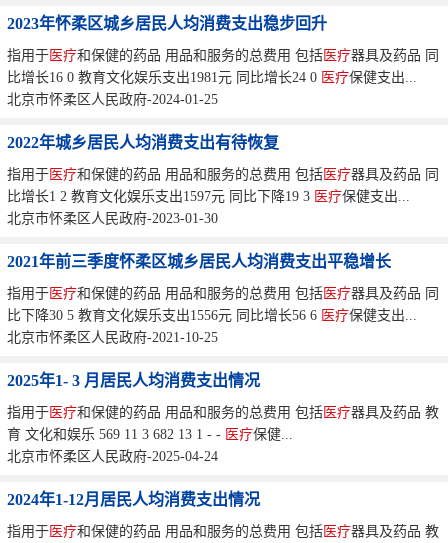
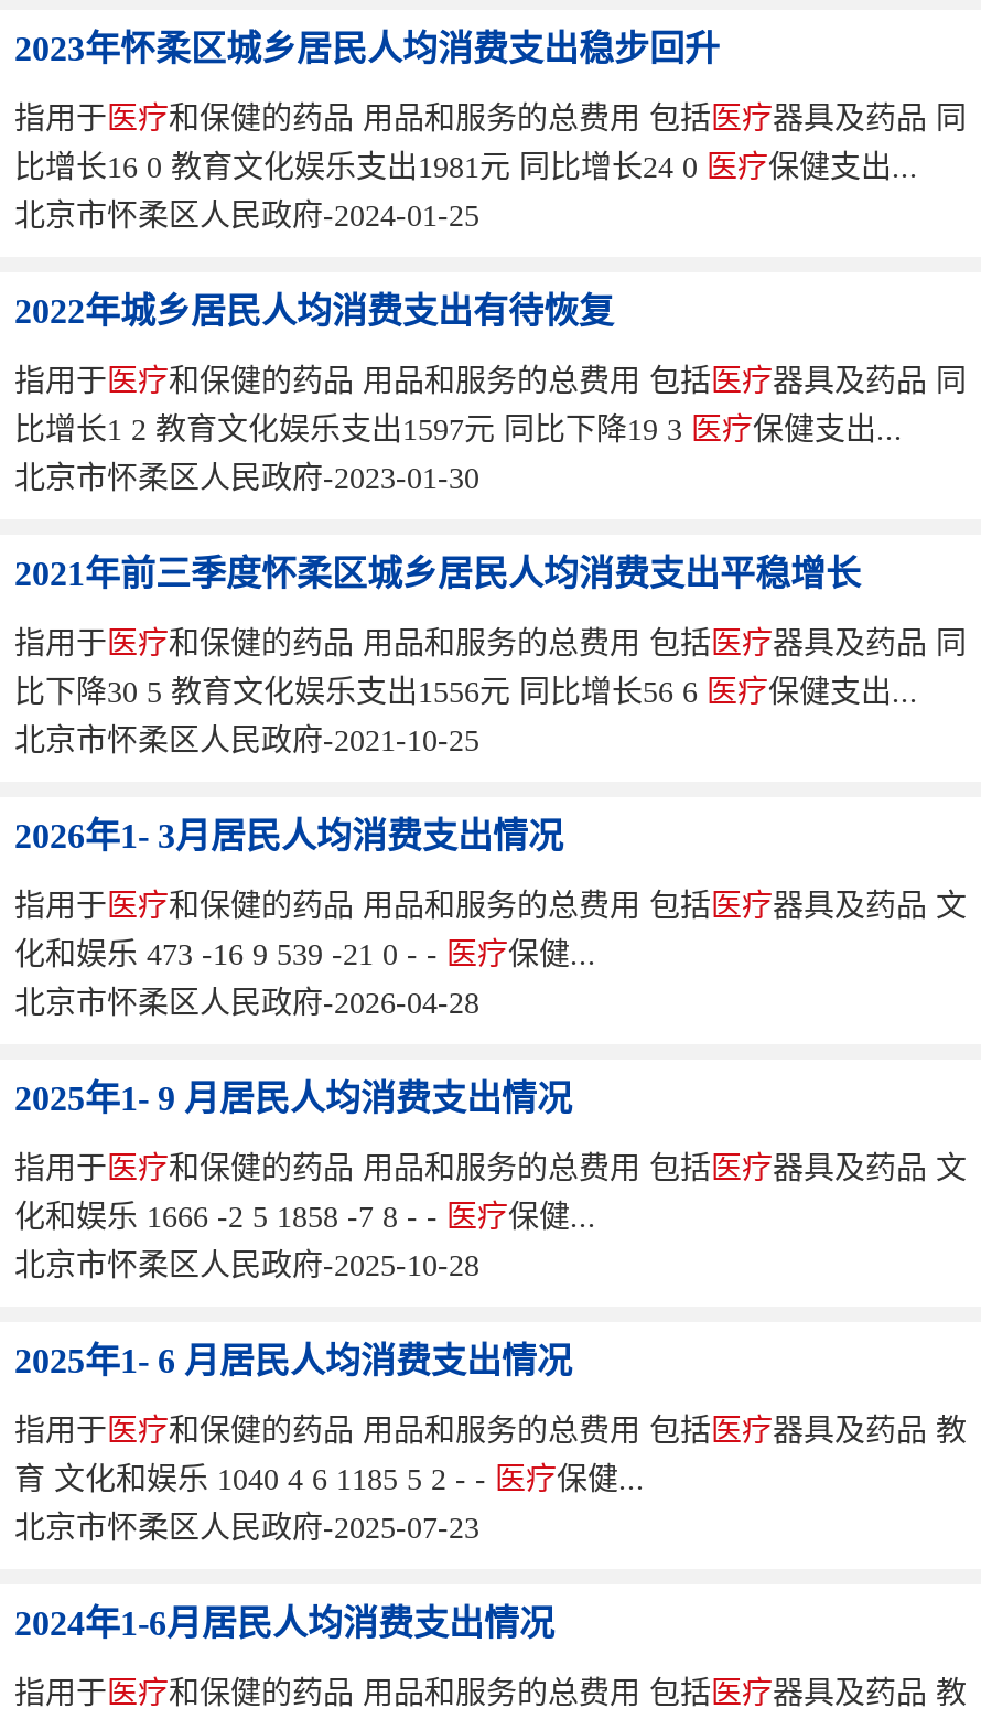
[7,372,260,389] 2025年1- 3 月居民人均消费支出情况 -> [14,816,967,1379] 2026年1- 3月居民人均消费支出情况 | 指用于医疗和保健的药品 用品和服务的总费用 包括医疗器具及药品 文 | 化和娱乐 473 -16 9 539 -21 0 - -医疗保健... | 北京市怀柔区人民政府-2026-04-28 | 2025年1- 9 月居民人均消费支出情况 | 指用于医疗和保健的药品 用品和服务的总费用 包括医疗器具及药品 文 | 化和娱乐 1666 -2 5 1858 -7 8 - -医疗保健... | 北京市怀柔区人民政府-2025-10-28 | 2025年1- 6 月居民人均消费支出情况
[7,427,293,442] 育 文化和娱乐 569 11 3 682 13 1 - -医疗保健... -> [14,1462,645,1495] 育 文化和娱乐 1040 4 6 1185 5 2 - -医疗保健...
[7,449,218,464] 北京市怀柔区人民政府-2025-04-24 -> [14,1511,479,1544] 北京市怀柔区人民政府-2025-07-23
[7,491,260,508] 2024年1-12月居民人均消费支出情况 -> [14,1603,554,1641] 2024年1-6月居民人均消费支出情况

